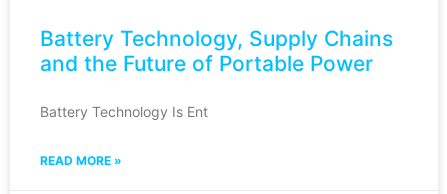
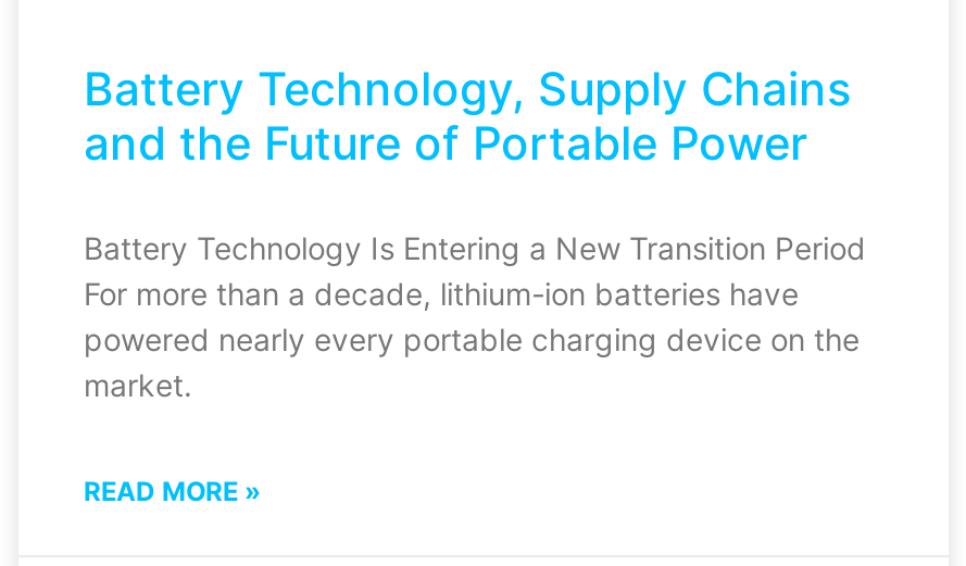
[40,103,208,120] Battery Technology Is Ent -> [84,229,866,403] Battery Technology Is Entering a New Transition Period | For more than a decade, lithium-ion batteries have | powered nearly every portable charging device on the | market.

